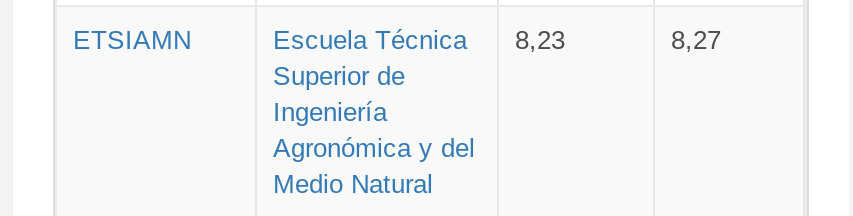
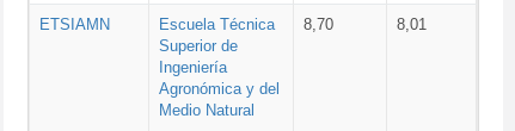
[273,25,565,55] Escuela Técnica 8,23 -> [159,15,333,33] Escuela Técnica 8,70
[671,25,721,55] 8,27 -> [397,15,427,33] 8,01

